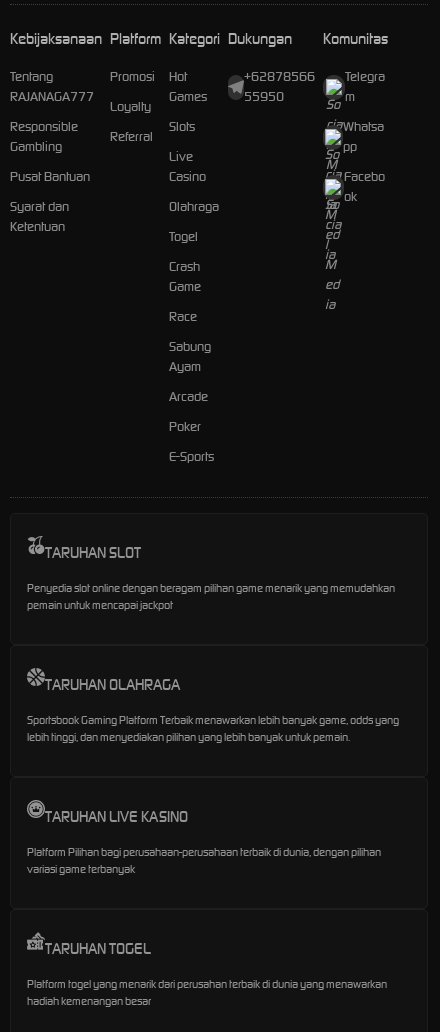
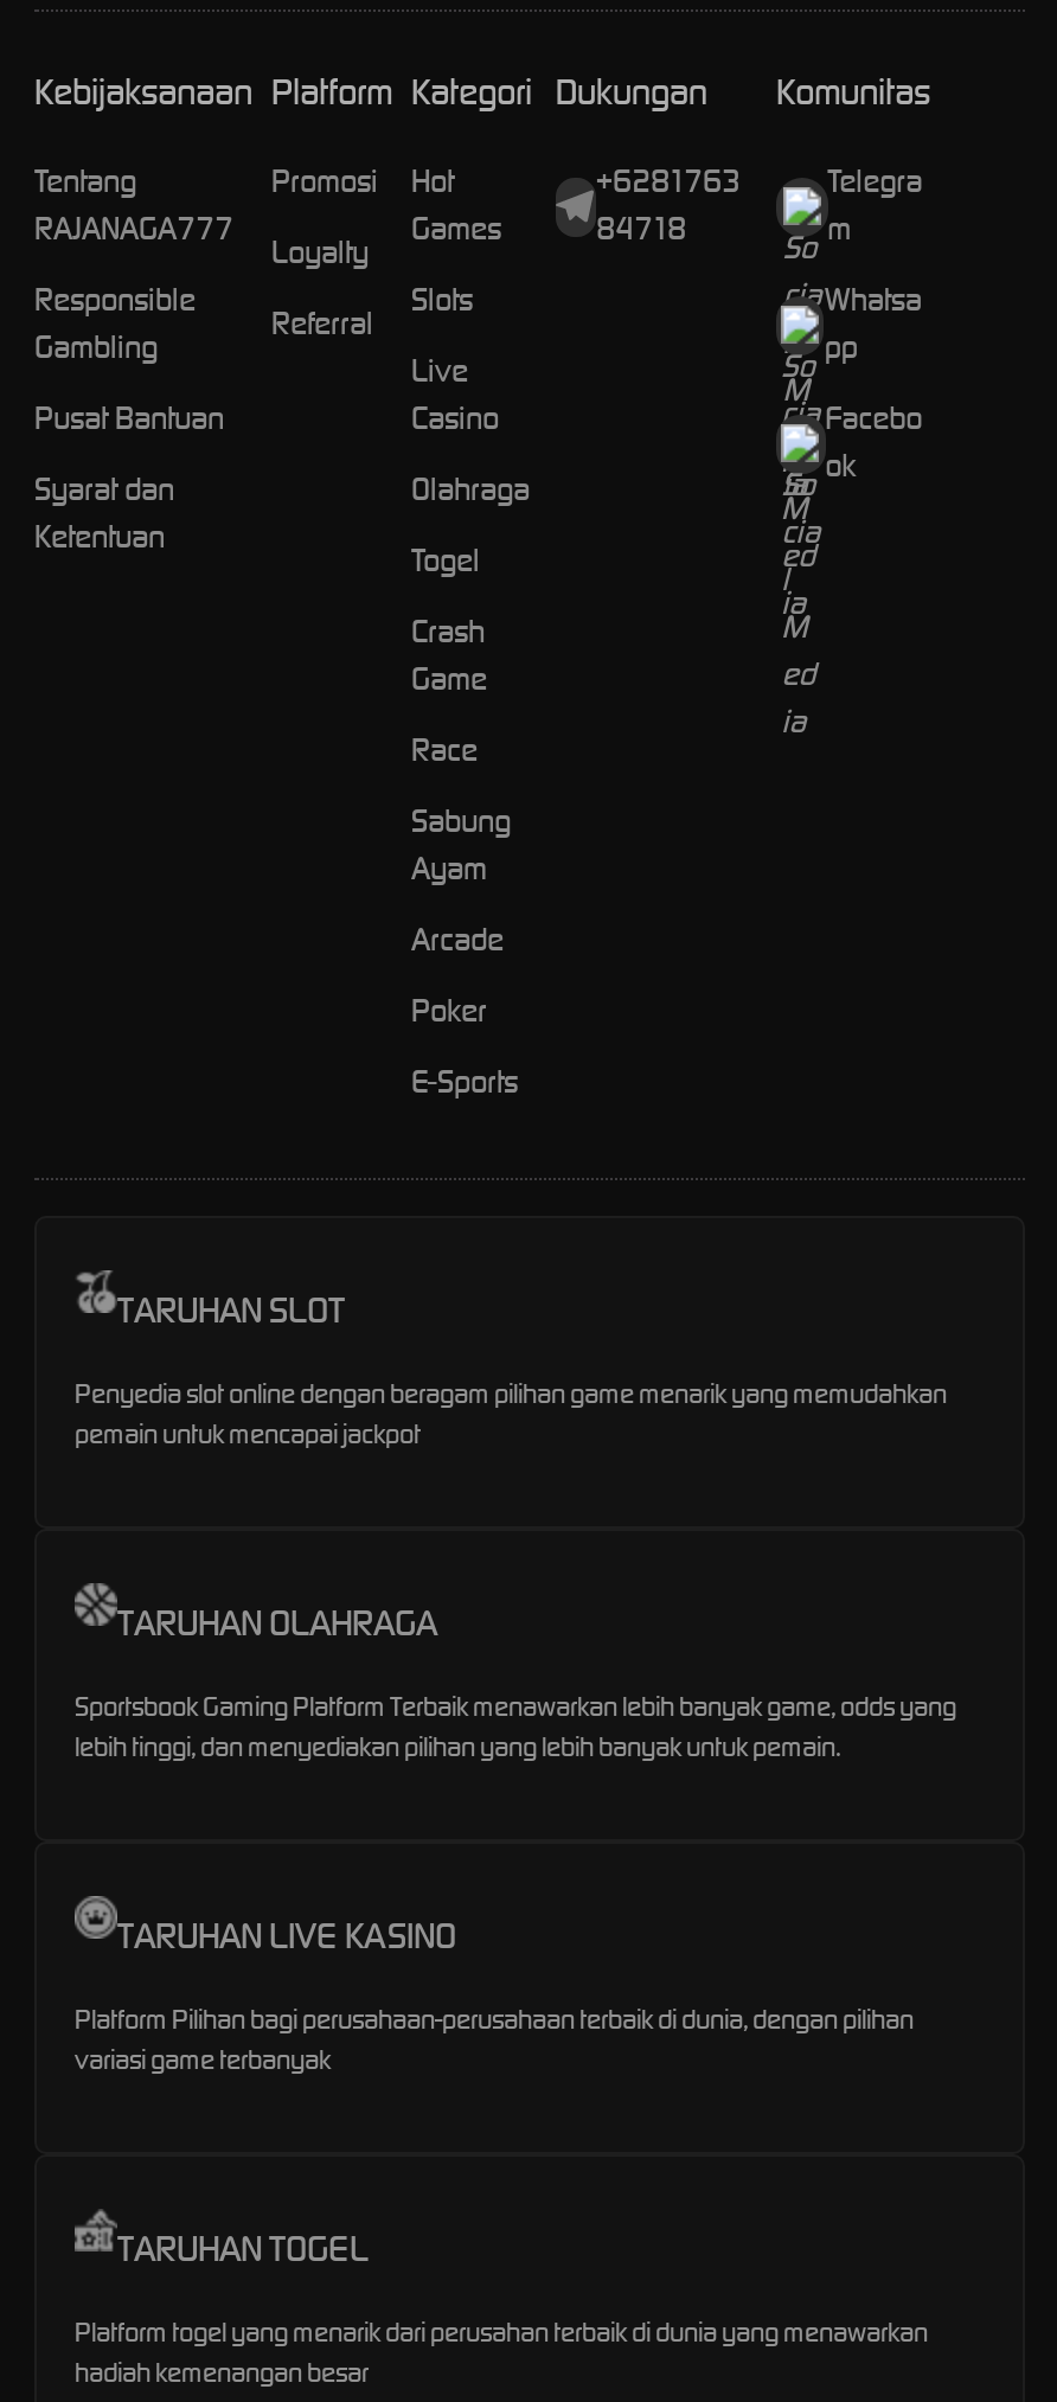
[244,68,315,85] +62878566 -> [596,162,741,203] +6281763
[244,88,284,105] 55950 -> [596,210,686,250] 84718

